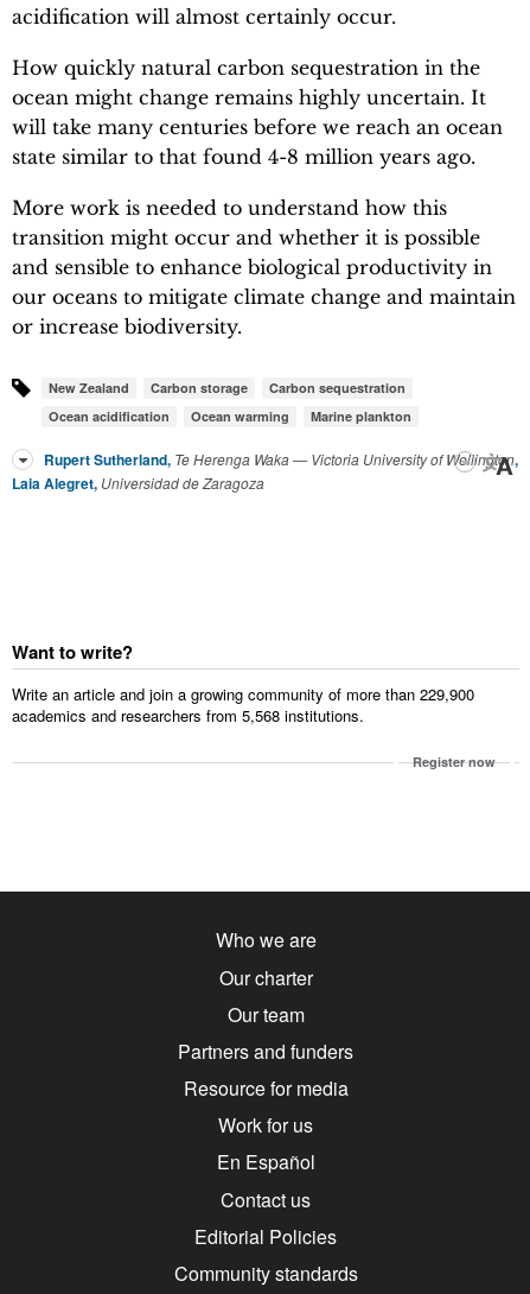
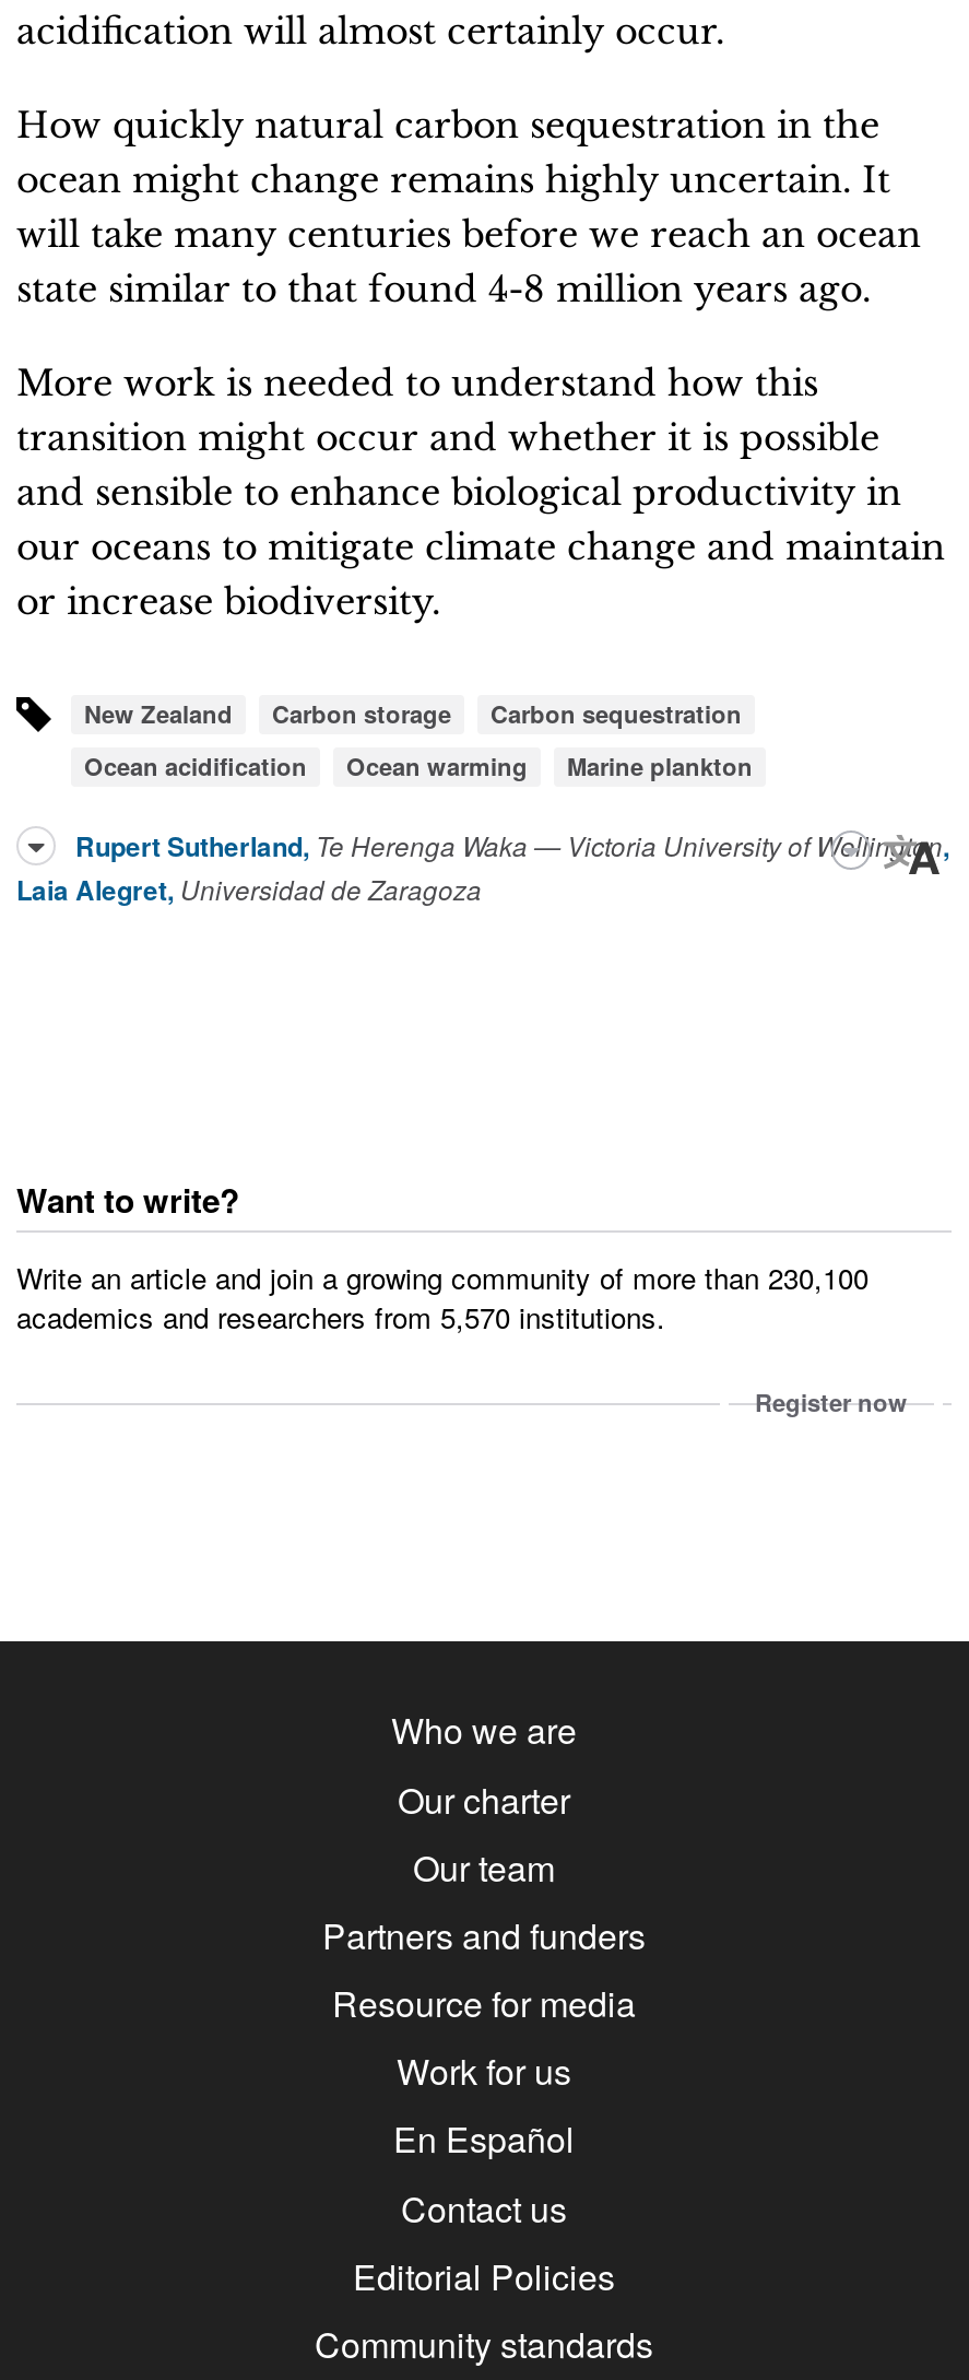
[12,682,474,705] Write an article and join a growing community of more than 229,900 -> [16,1256,868,1298] Write an article and join a growing community of more than 230,100
[12,704,364,726] academics and researchers from 5,568 institutions. -> [16,1296,665,1337] academics and researchers from 5,570 institutions.

